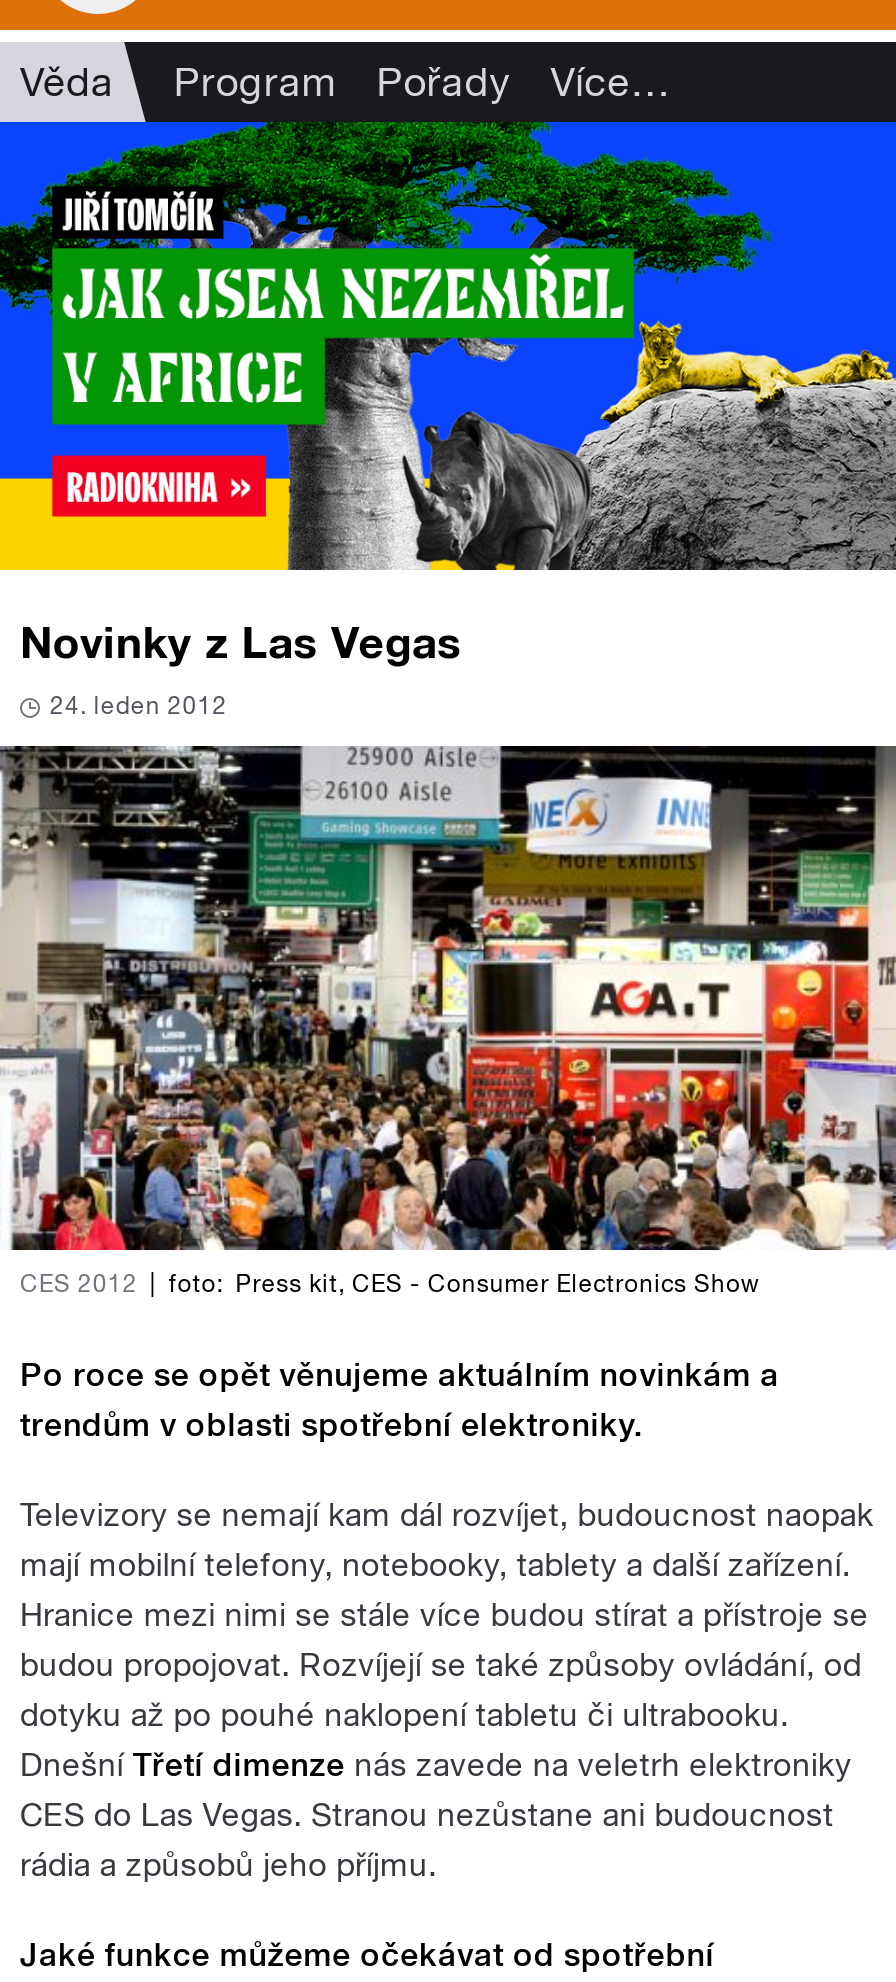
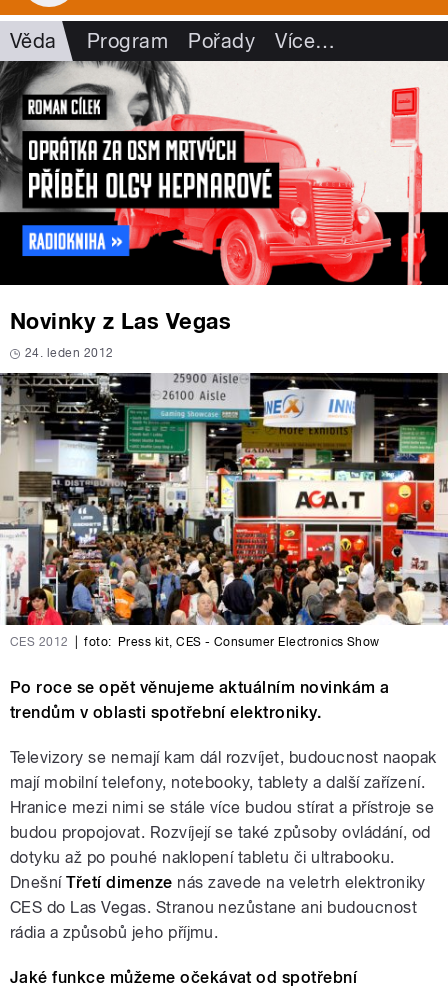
[6,120,890,572] [image] -> [3,60,445,286] [image]

